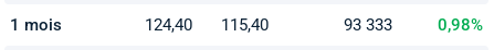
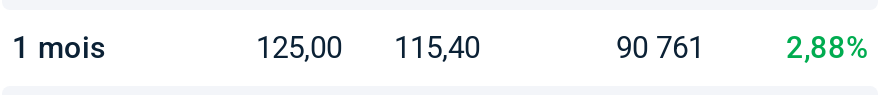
[145,16,269,35] 124,40 115,40 -> [256,31,480,67] 125,00 115,40
[344,16,392,35] 93 333 -> [616,31,704,67] 90 761
[438,16,483,35] 0,98% -> [786,31,868,67] 2,88%

